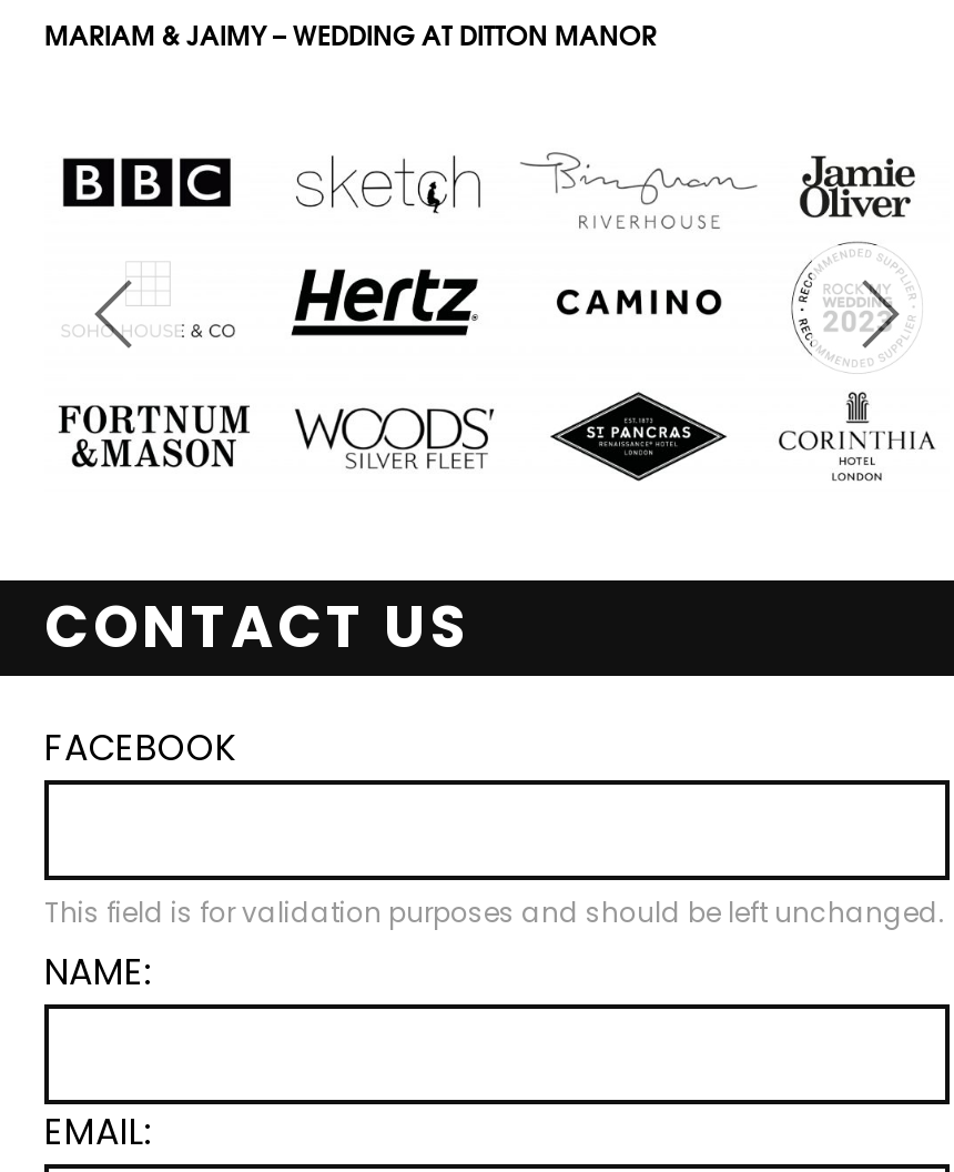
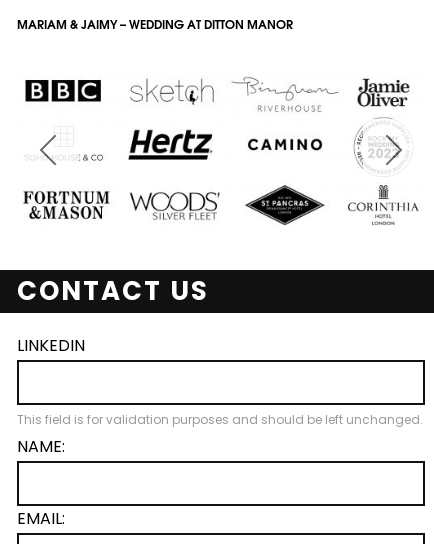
[44,721,237,772] FACEBOOK -> [17,334,85,357] LINKEDIN

